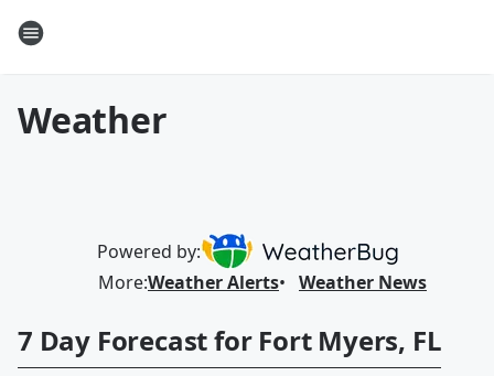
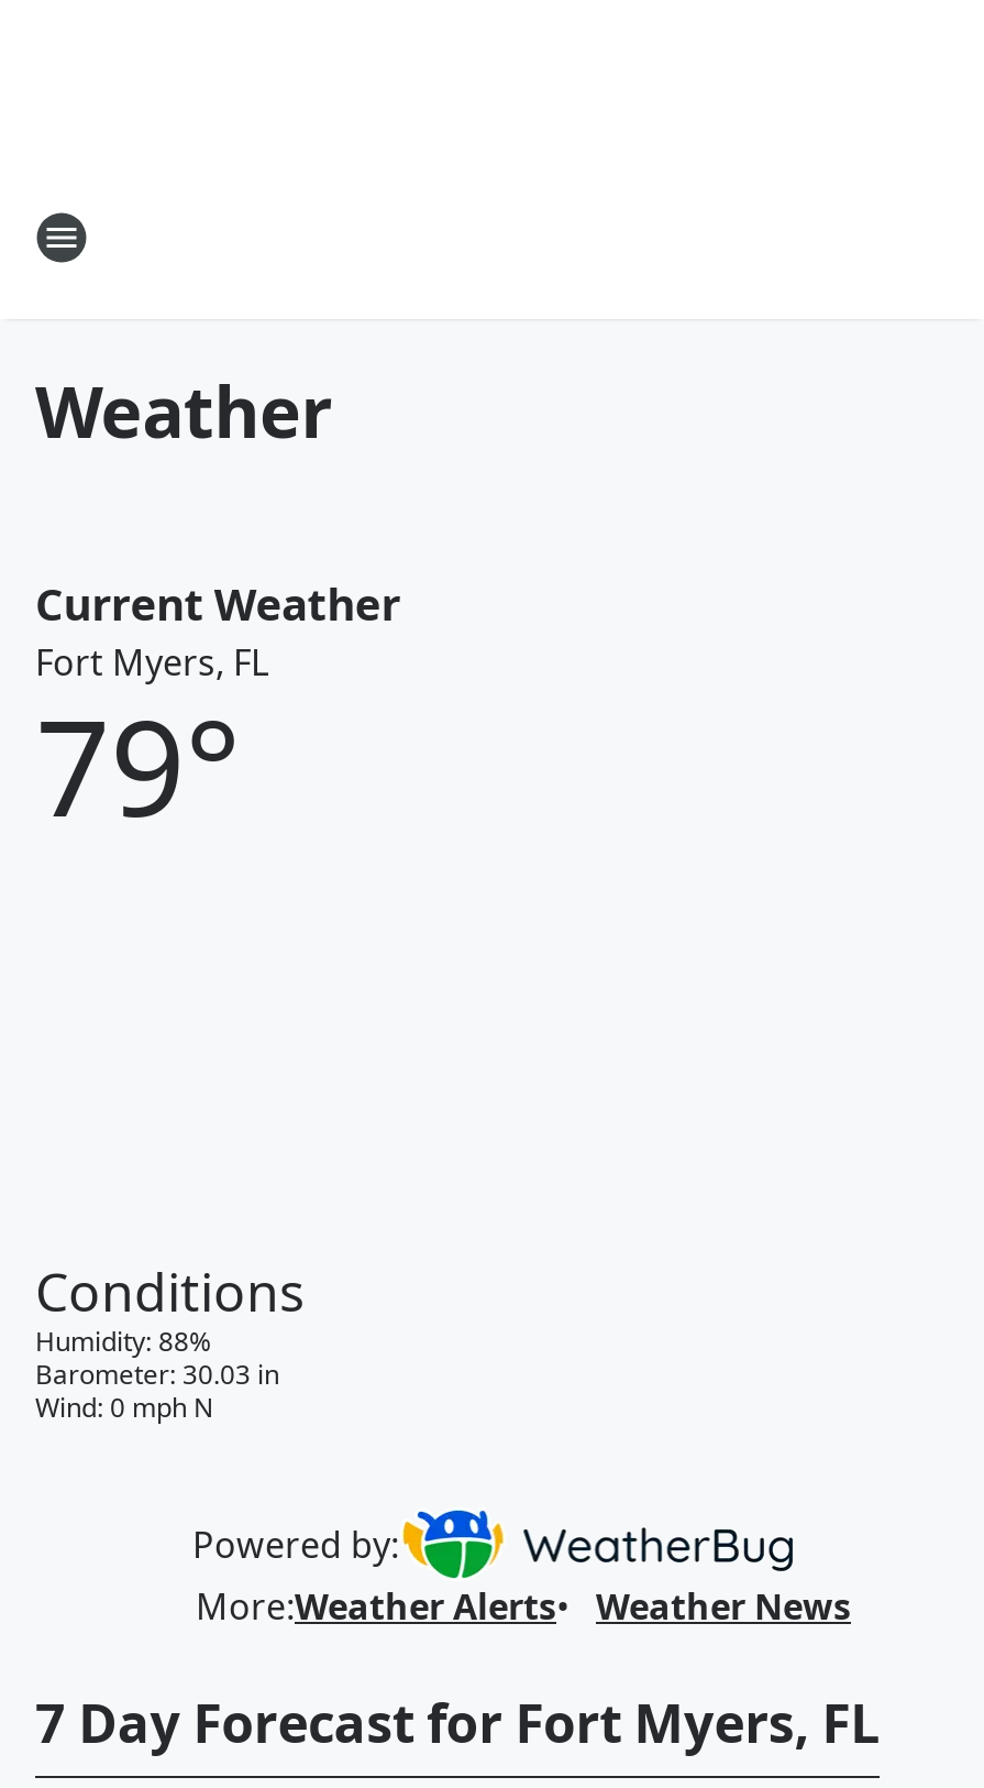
none -> [35,574,400,1426] Current Weather | Fort Myers, FL | 79° | Conditions | Humidity: 88% | Barometer: 30.03 in | Wind: 0 mph N

